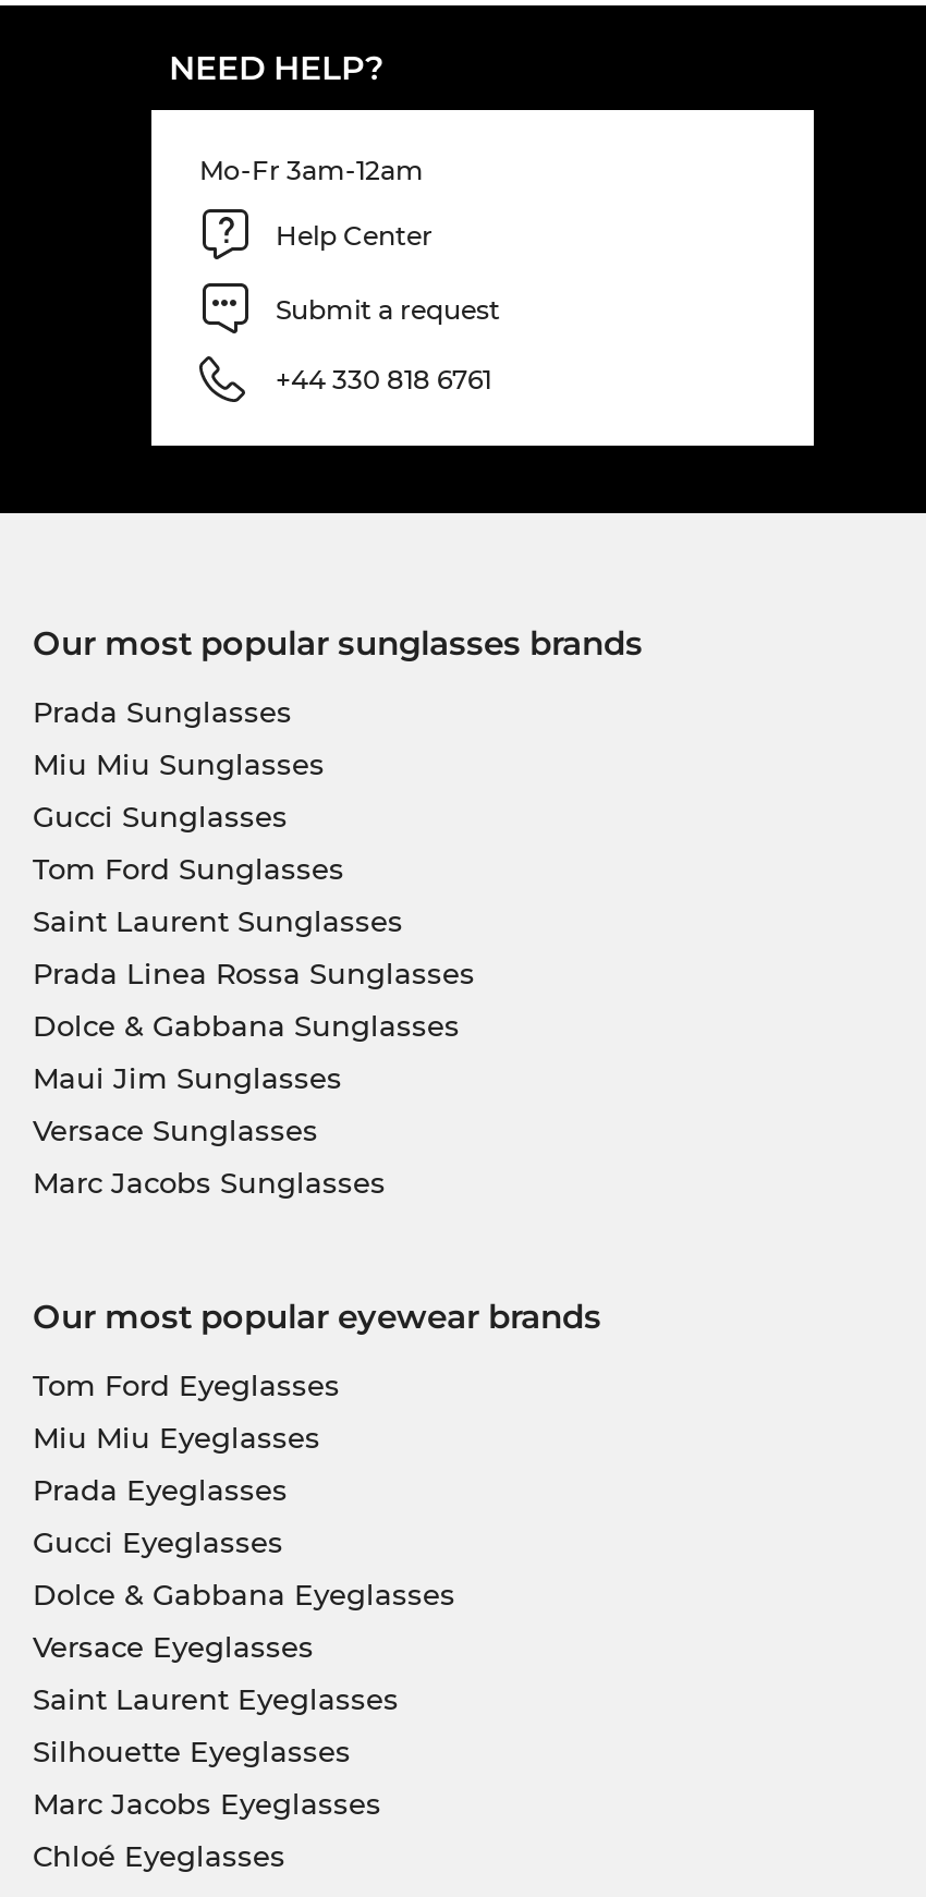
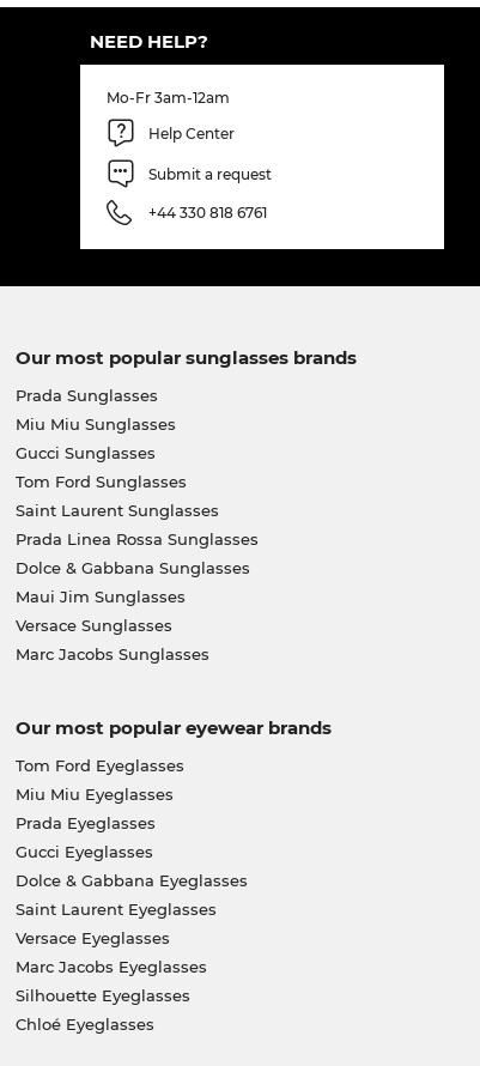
moved [33,1629,314,1664] -> [15,928,169,948]: Versace Eyeglasses
moved [33,1682,399,1717] -> [15,900,216,919]: Saint Laurent Eyeglasses
moved [33,1734,351,1769] -> [15,986,190,1005]: Silhouette Eyeglasses
moved [33,1786,381,1821] -> [15,957,206,976]: Marc Jacobs Eyeglasses

